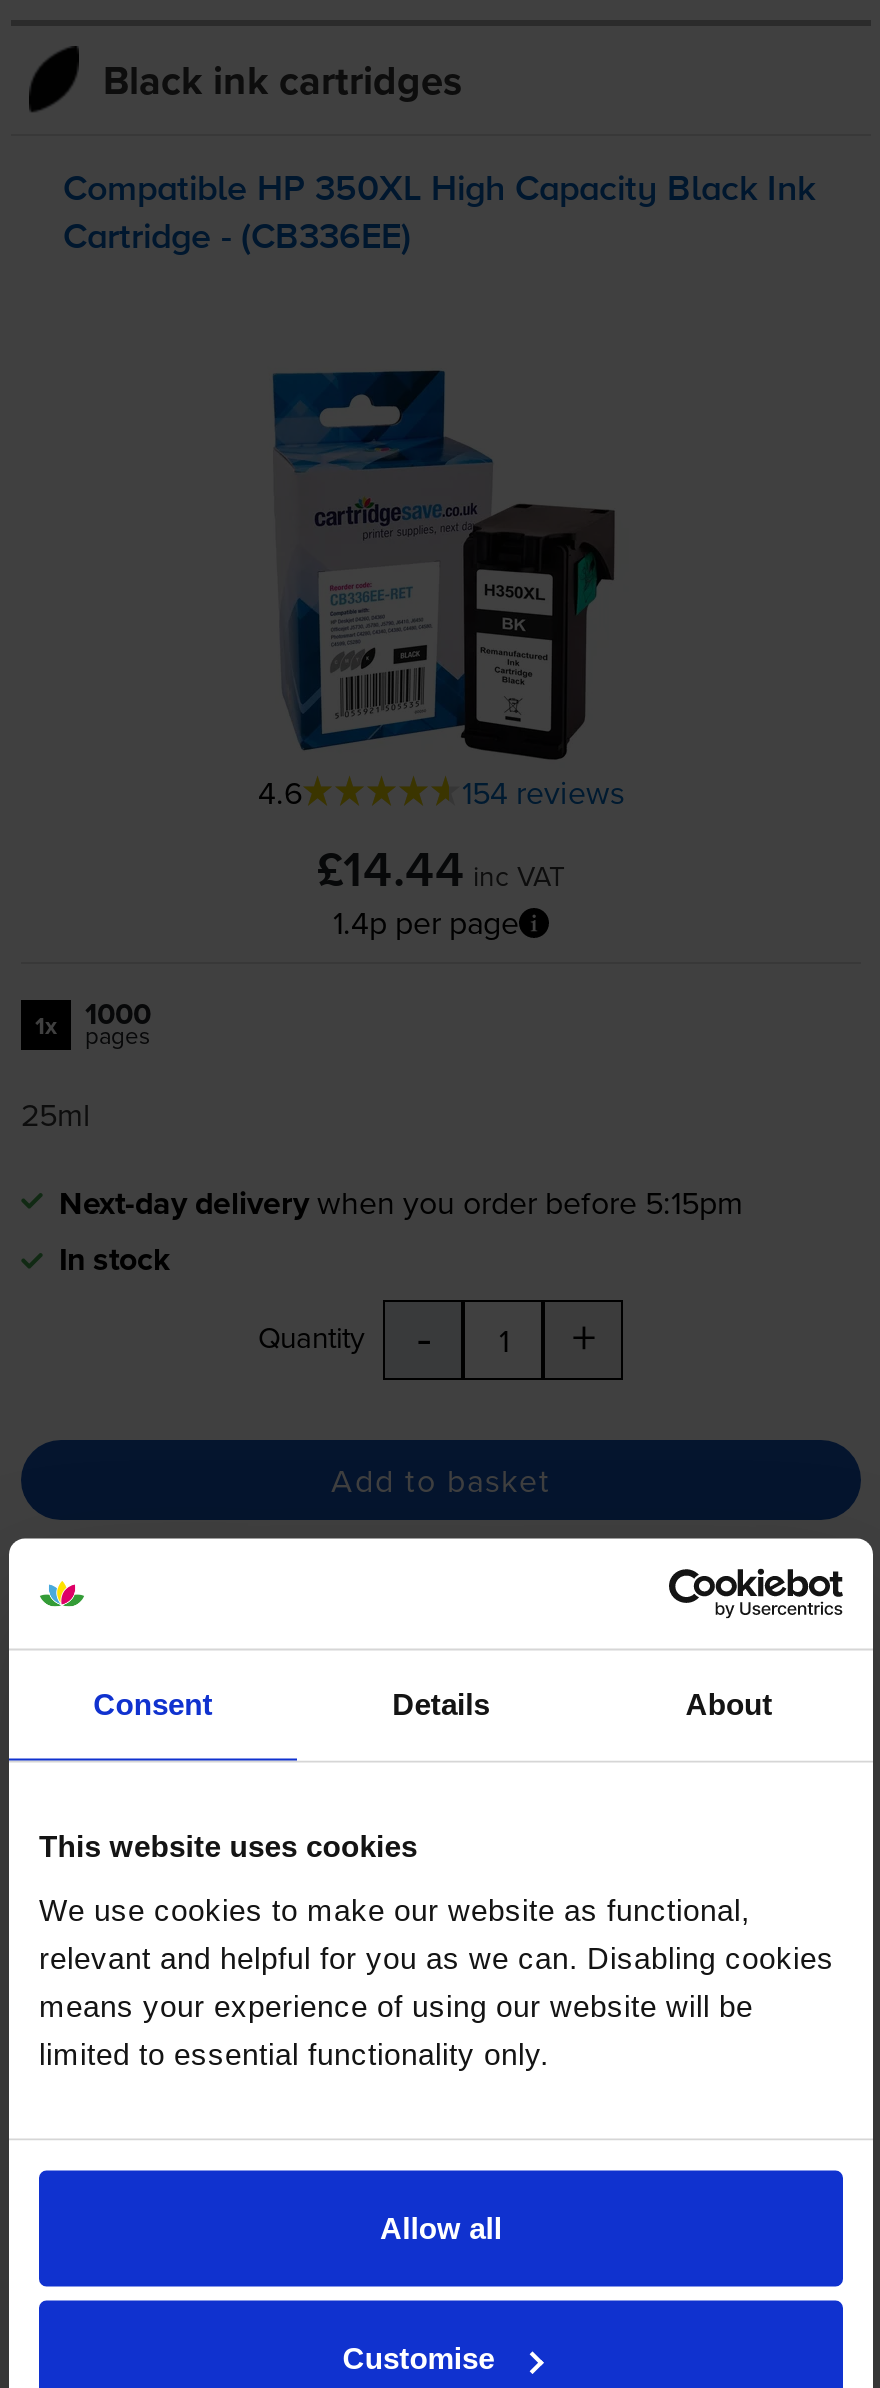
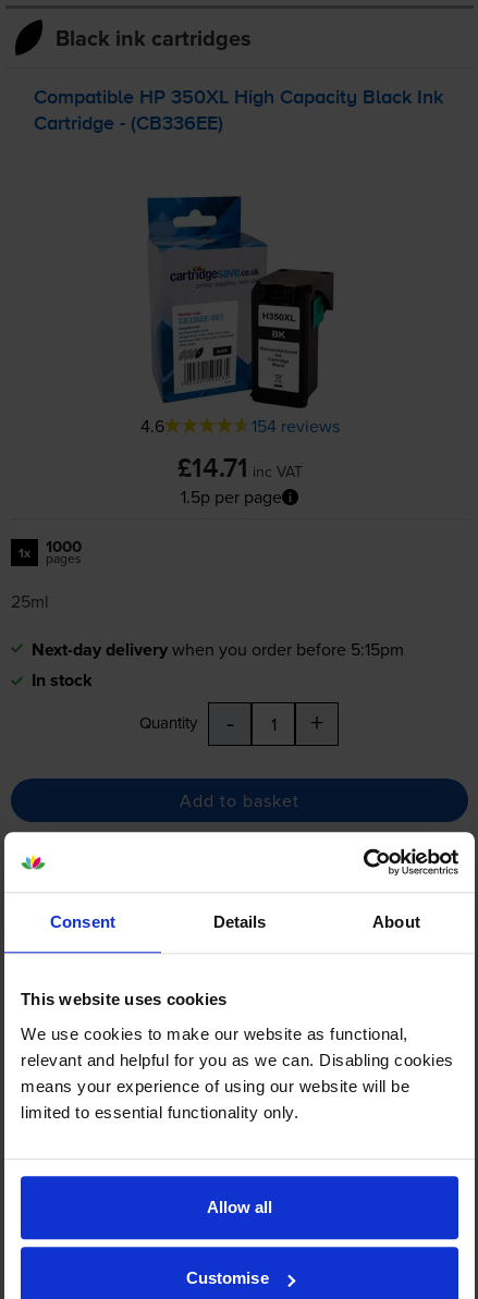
[317,848,565,898] £14.44 inc VAT -> [177,456,302,484] £14.71 inc VAT
[333,900,519,944] 1.4p per page -> [181,485,282,509] 1.5p per page

